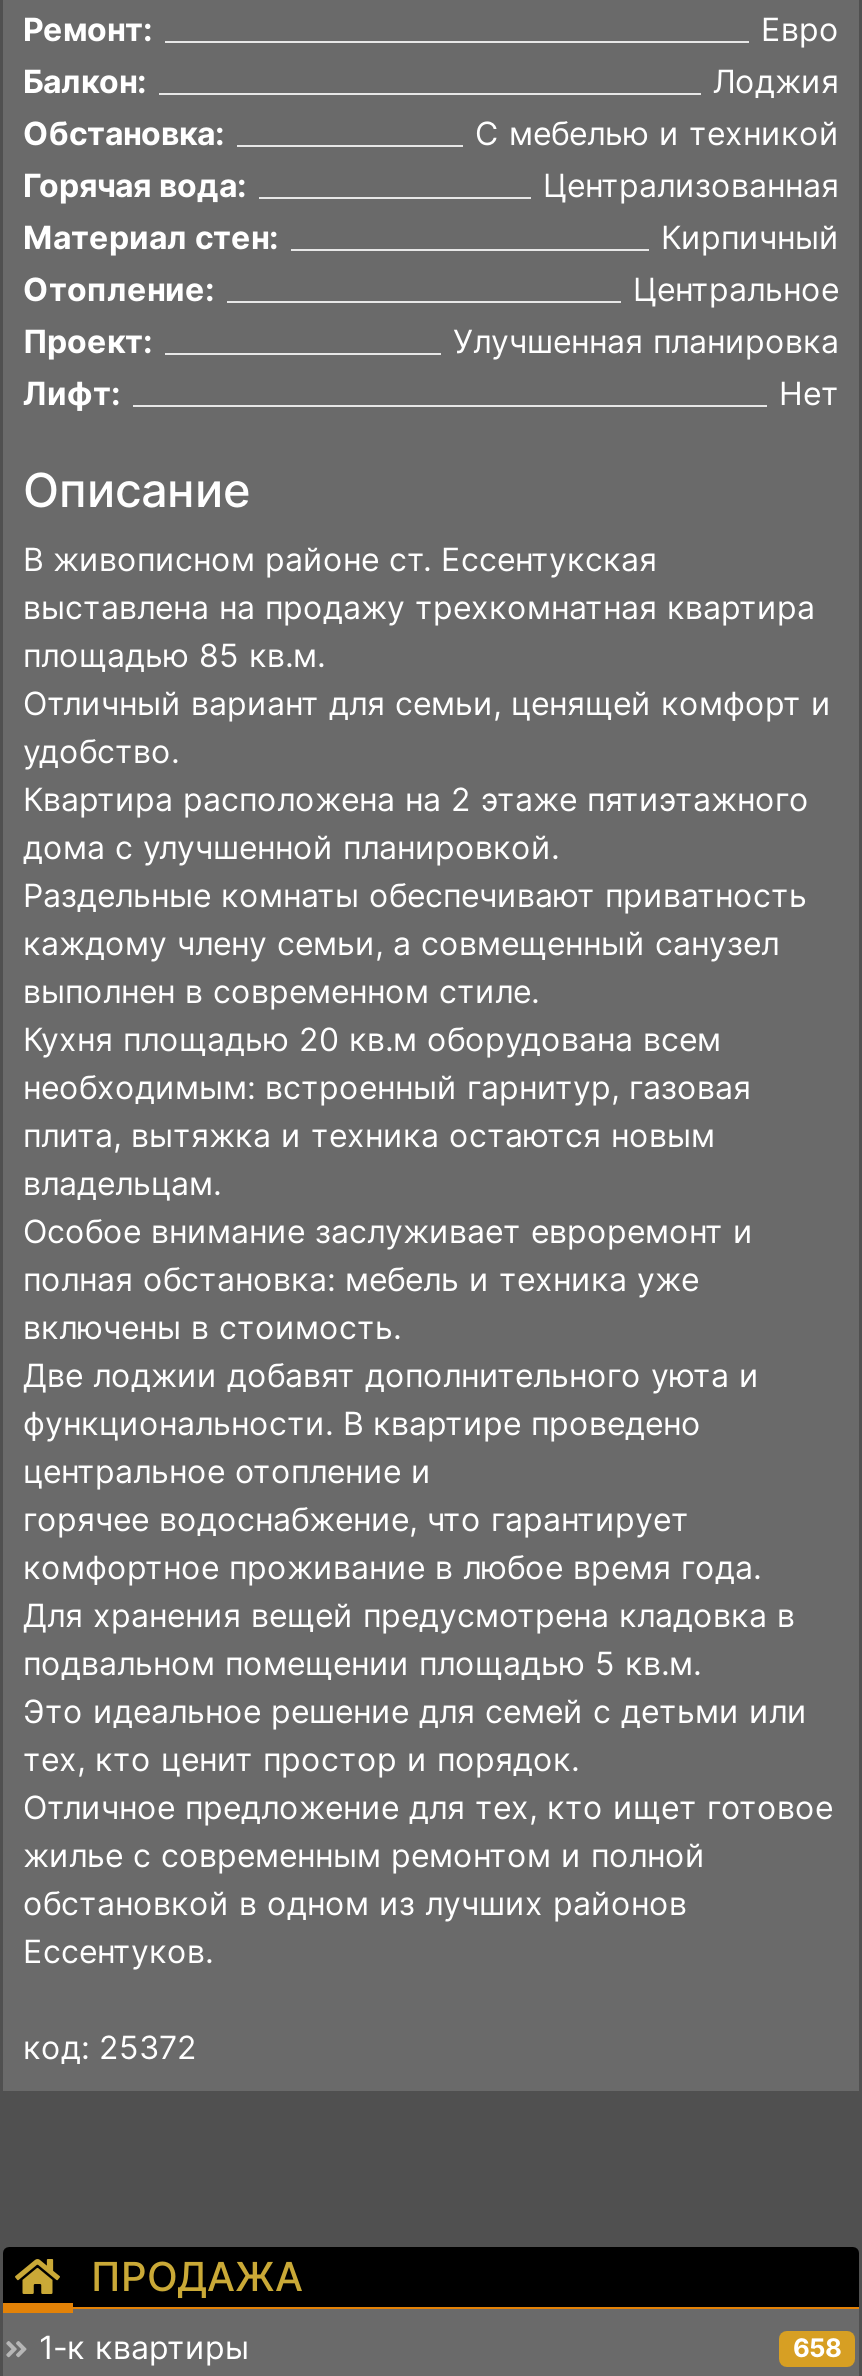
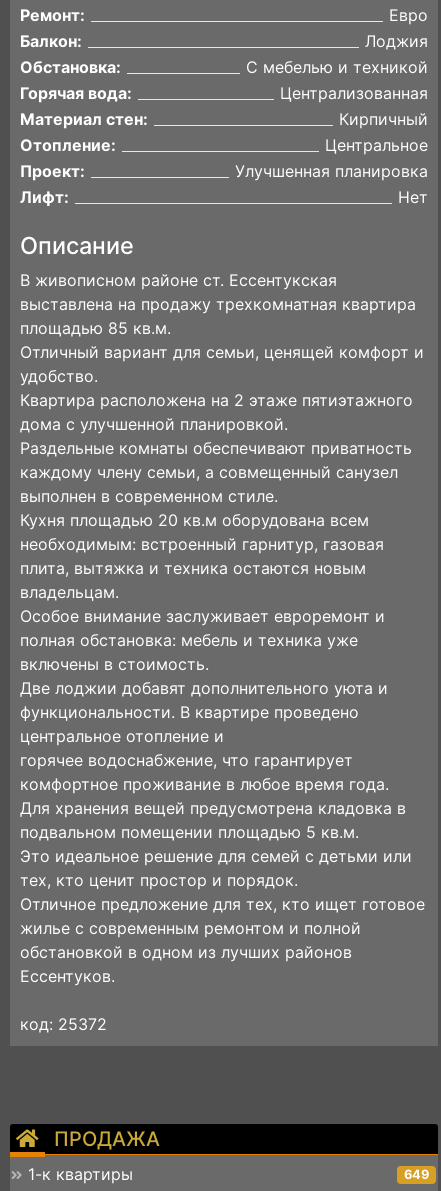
[793,2333,841,2363] 658 -> [404,1167,429,1182] 649

